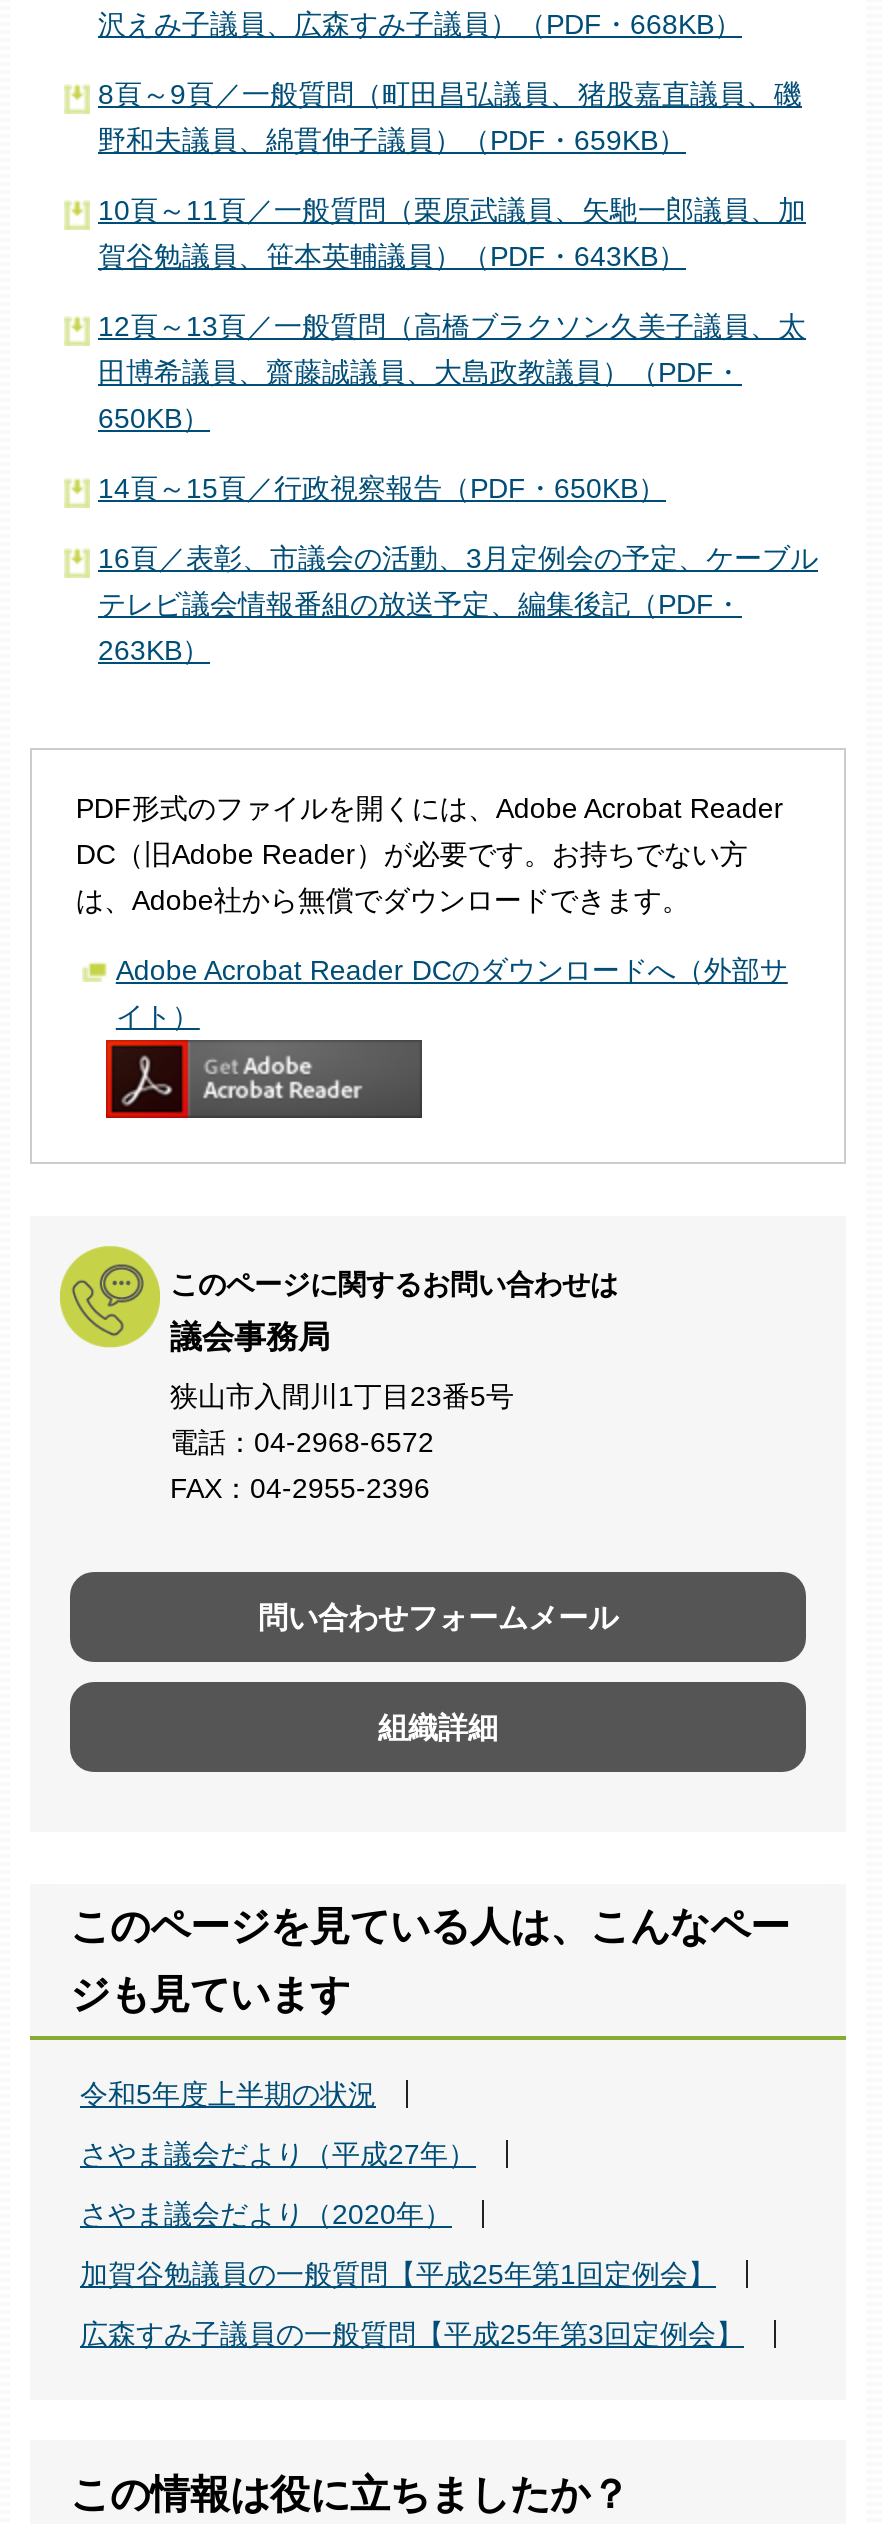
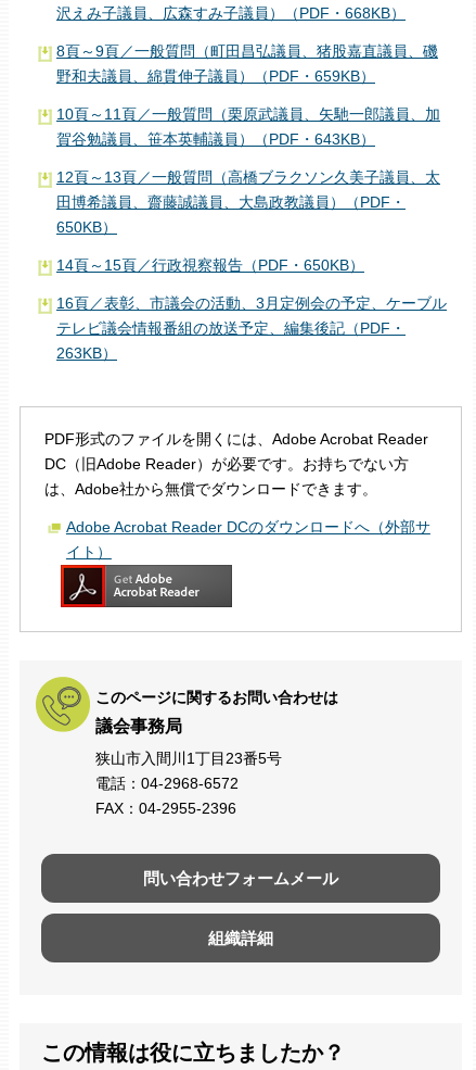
[70,1904,790,2350] このページを見ている人は、こんなペー | ジも見ています | 令和5年度上半期の状況 | さやま議会だより（平成27年） | さやま議会だより（2020年） | 加賀谷勉議員の一般質問【平成25年第1回定例会】 | 広森すみ子議員の一般質問【平成25年第3回定例会】 -> none

